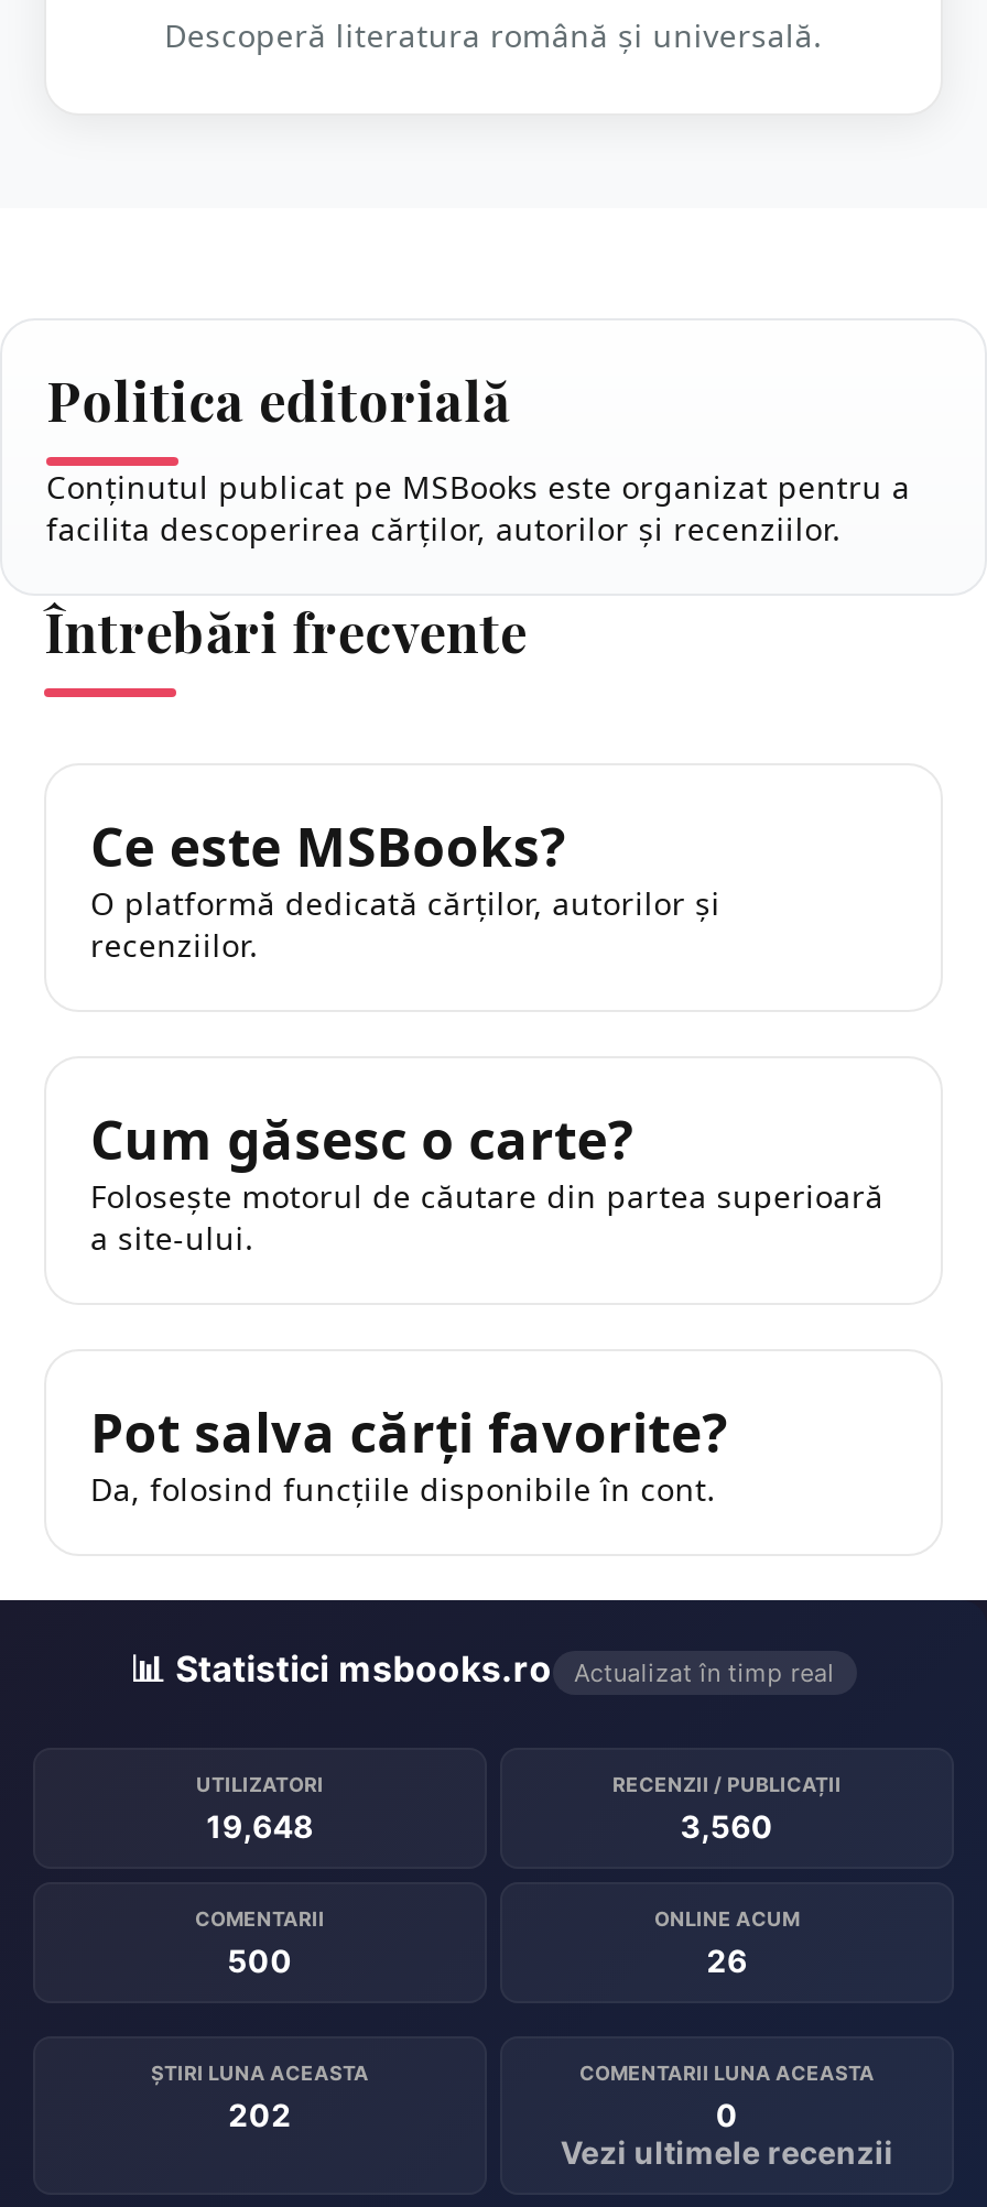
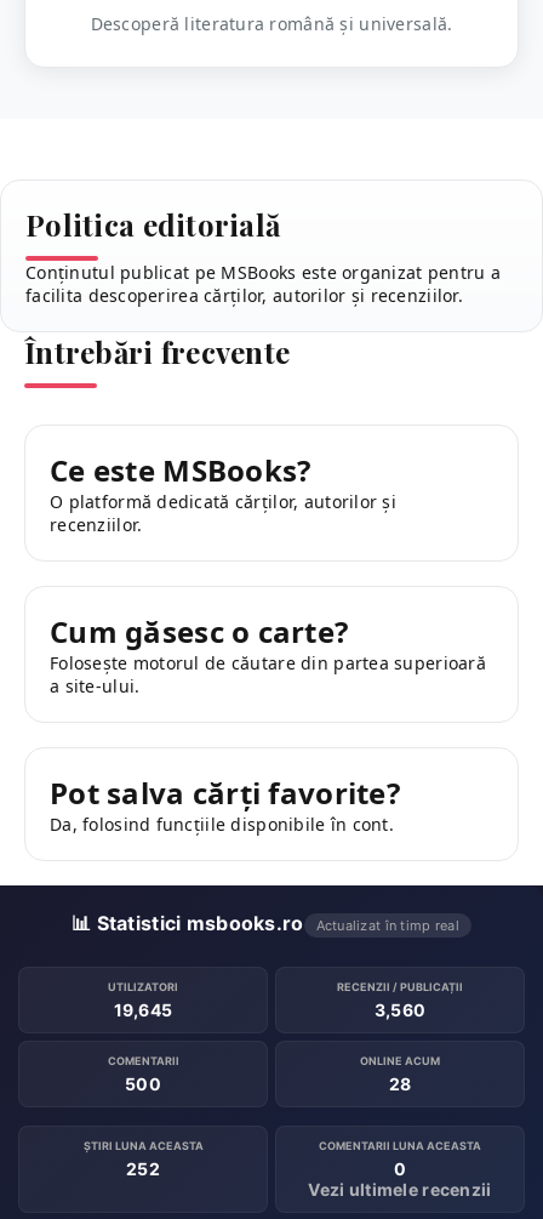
[206,1807,314,1844] 19,648 -> [114,999,172,1020] 19,645
[707,1941,748,1979] 26 -> [389,1073,411,1094] 28
[228,2096,292,2133] 202 -> [126,1158,160,1179] 252

